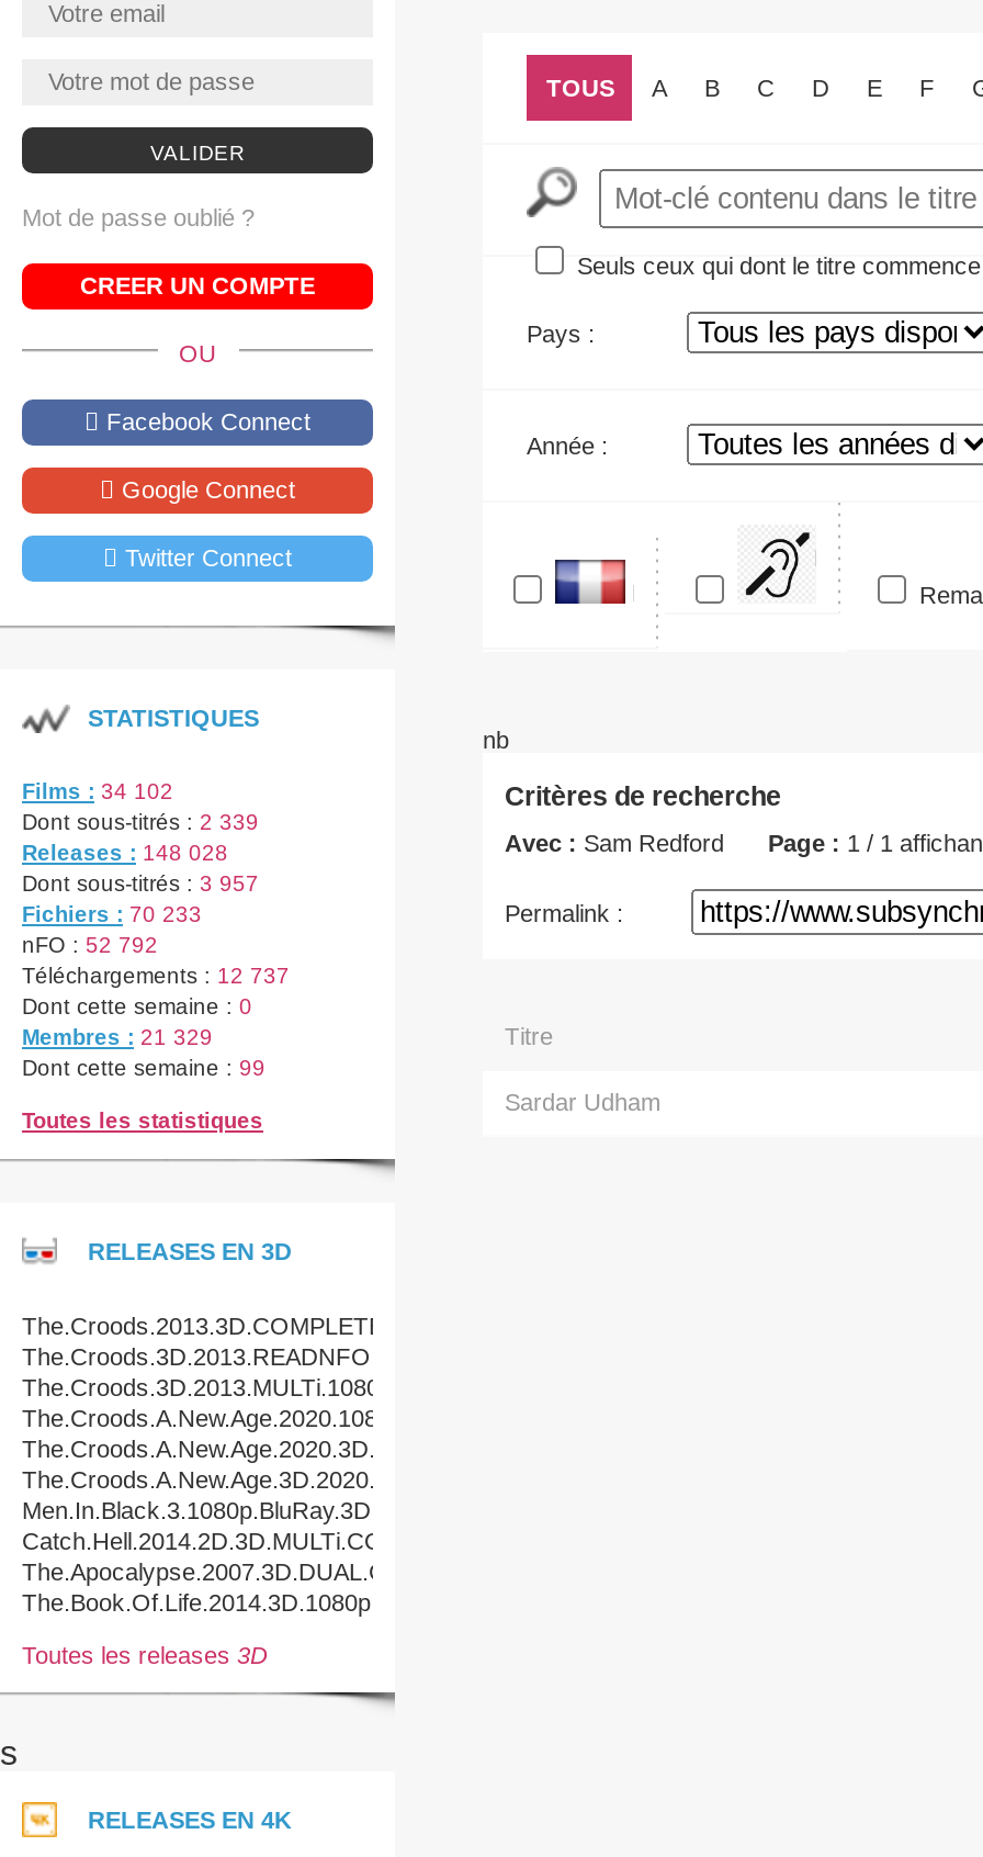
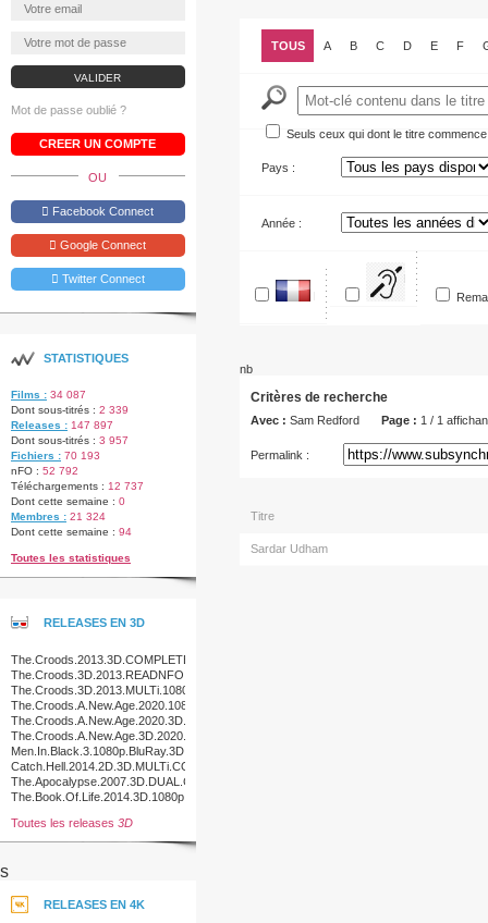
[22,779,173,803] Films : 34 102 -> [11,389,86,401] Films : 34 087
[22,841,228,865] Releases : 148 028 -> [11,419,113,431] Releases : 147 897
[22,902,202,926] Fichiers : 70 233 -> [11,450,100,461] Fichiers : 70 193
[22,1025,213,1049] Membres : 21 329 -> [11,510,106,522] Membres : 21 324
[22,1056,265,1080] Dont cette semaine : 99 -> [11,526,132,538] Dont cette semaine : 94

